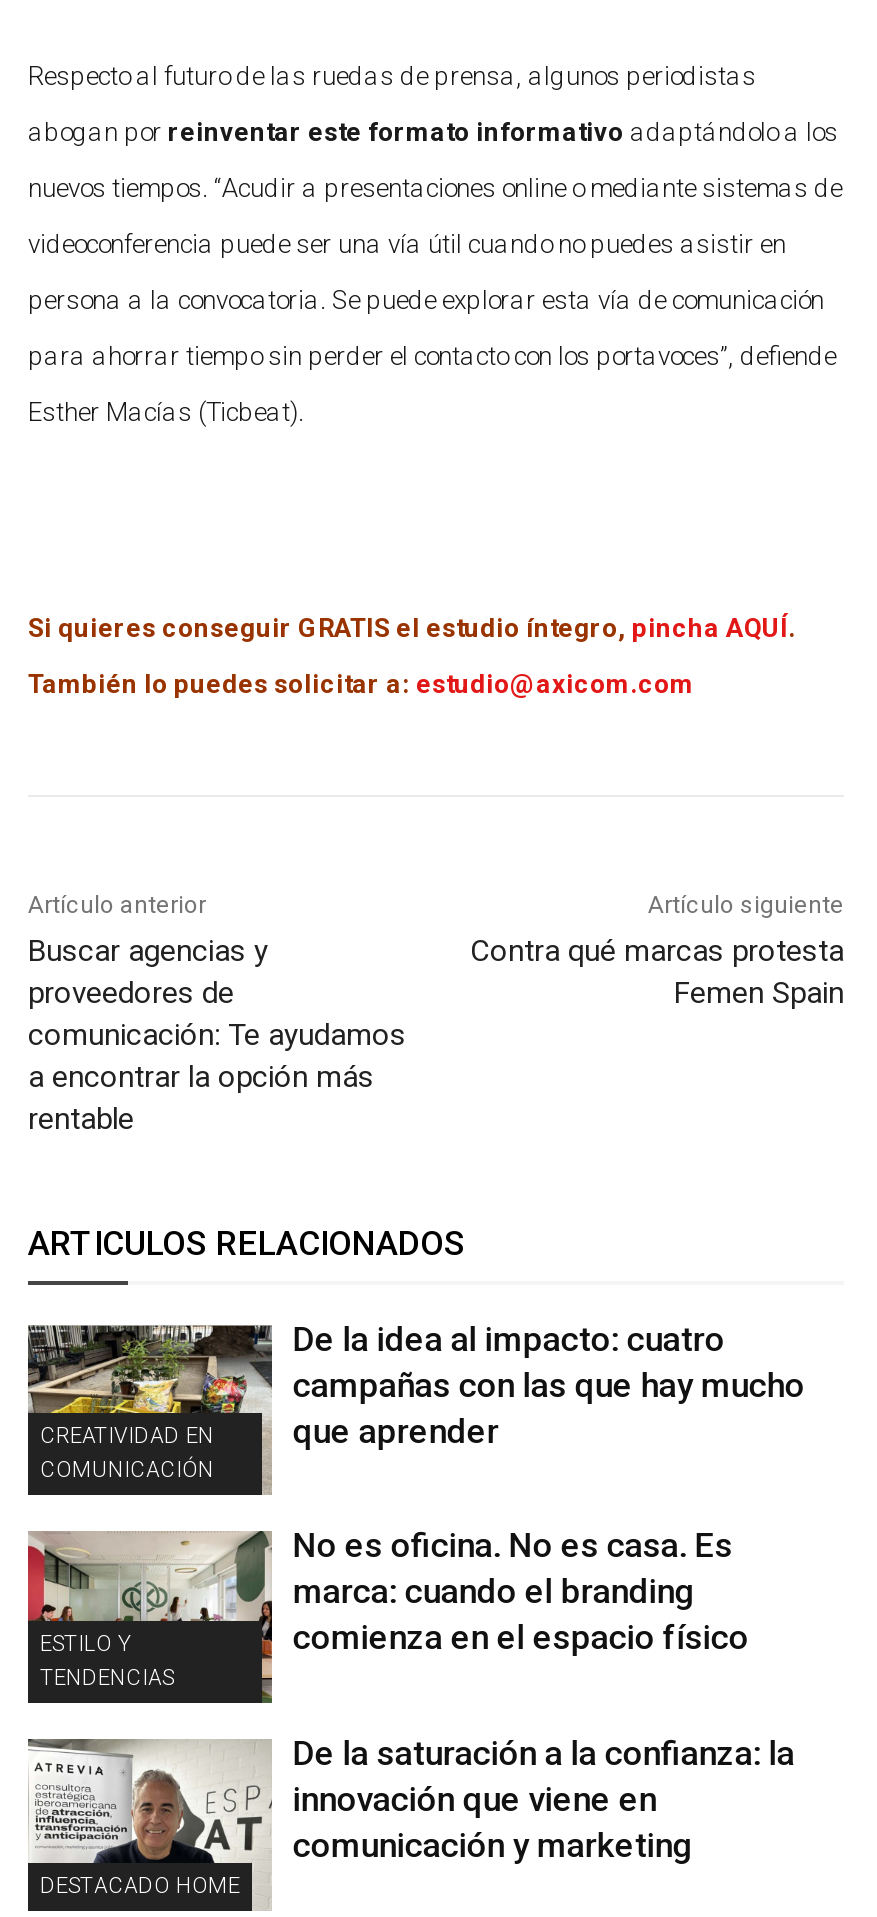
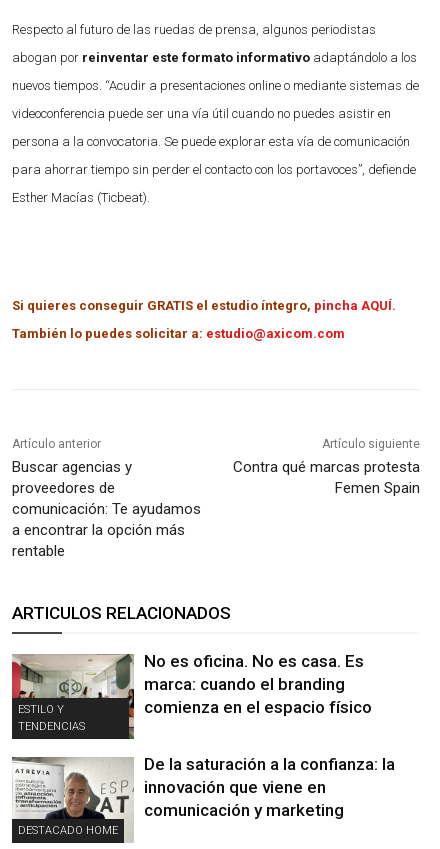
[26,1323,264,1484] [image] | CREATIVIDAD EN | COMUNICACIÓN -> none
[293,1318,805,1450] De la idea al impacto: cuatro | campañas con las que hay mucho | que aprender -> none

